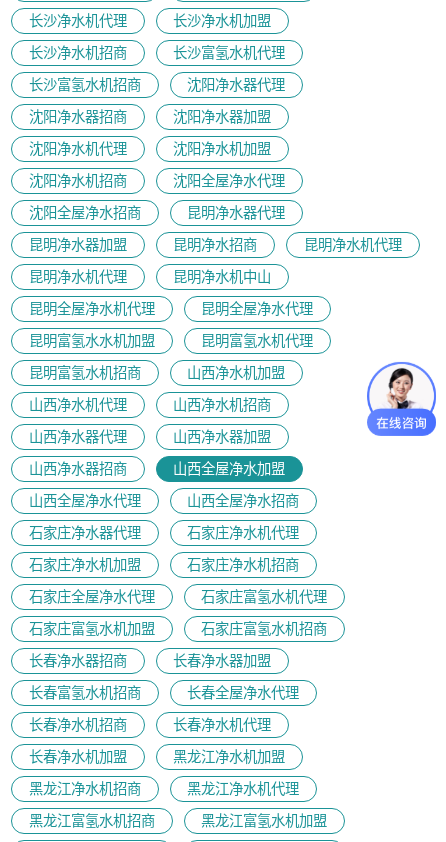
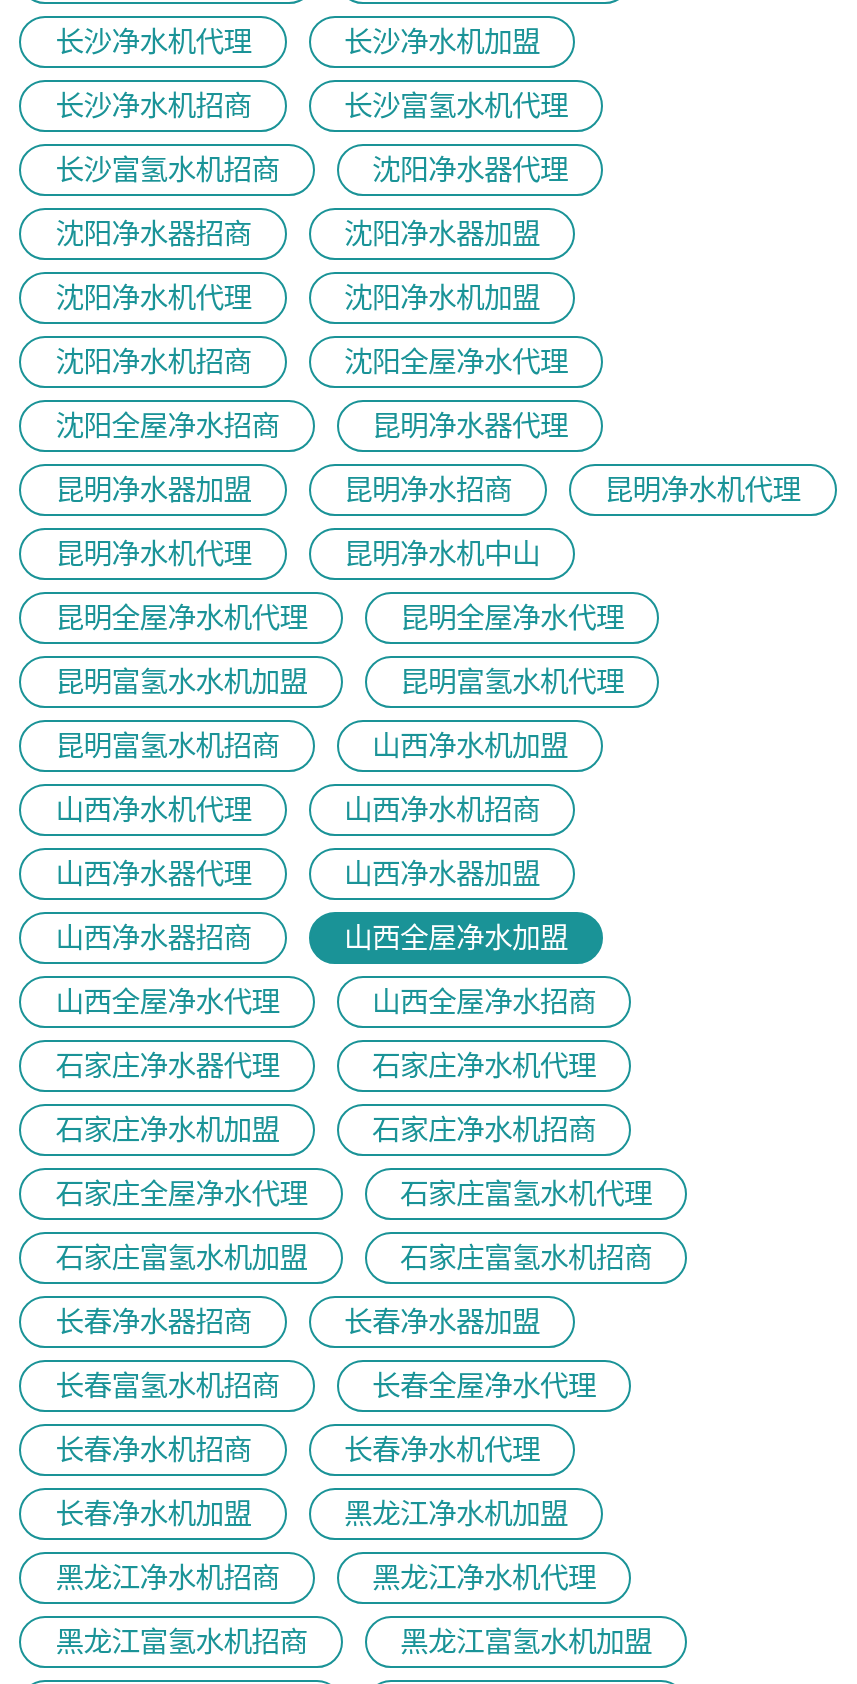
[366,361,437,437] [image] -> none

